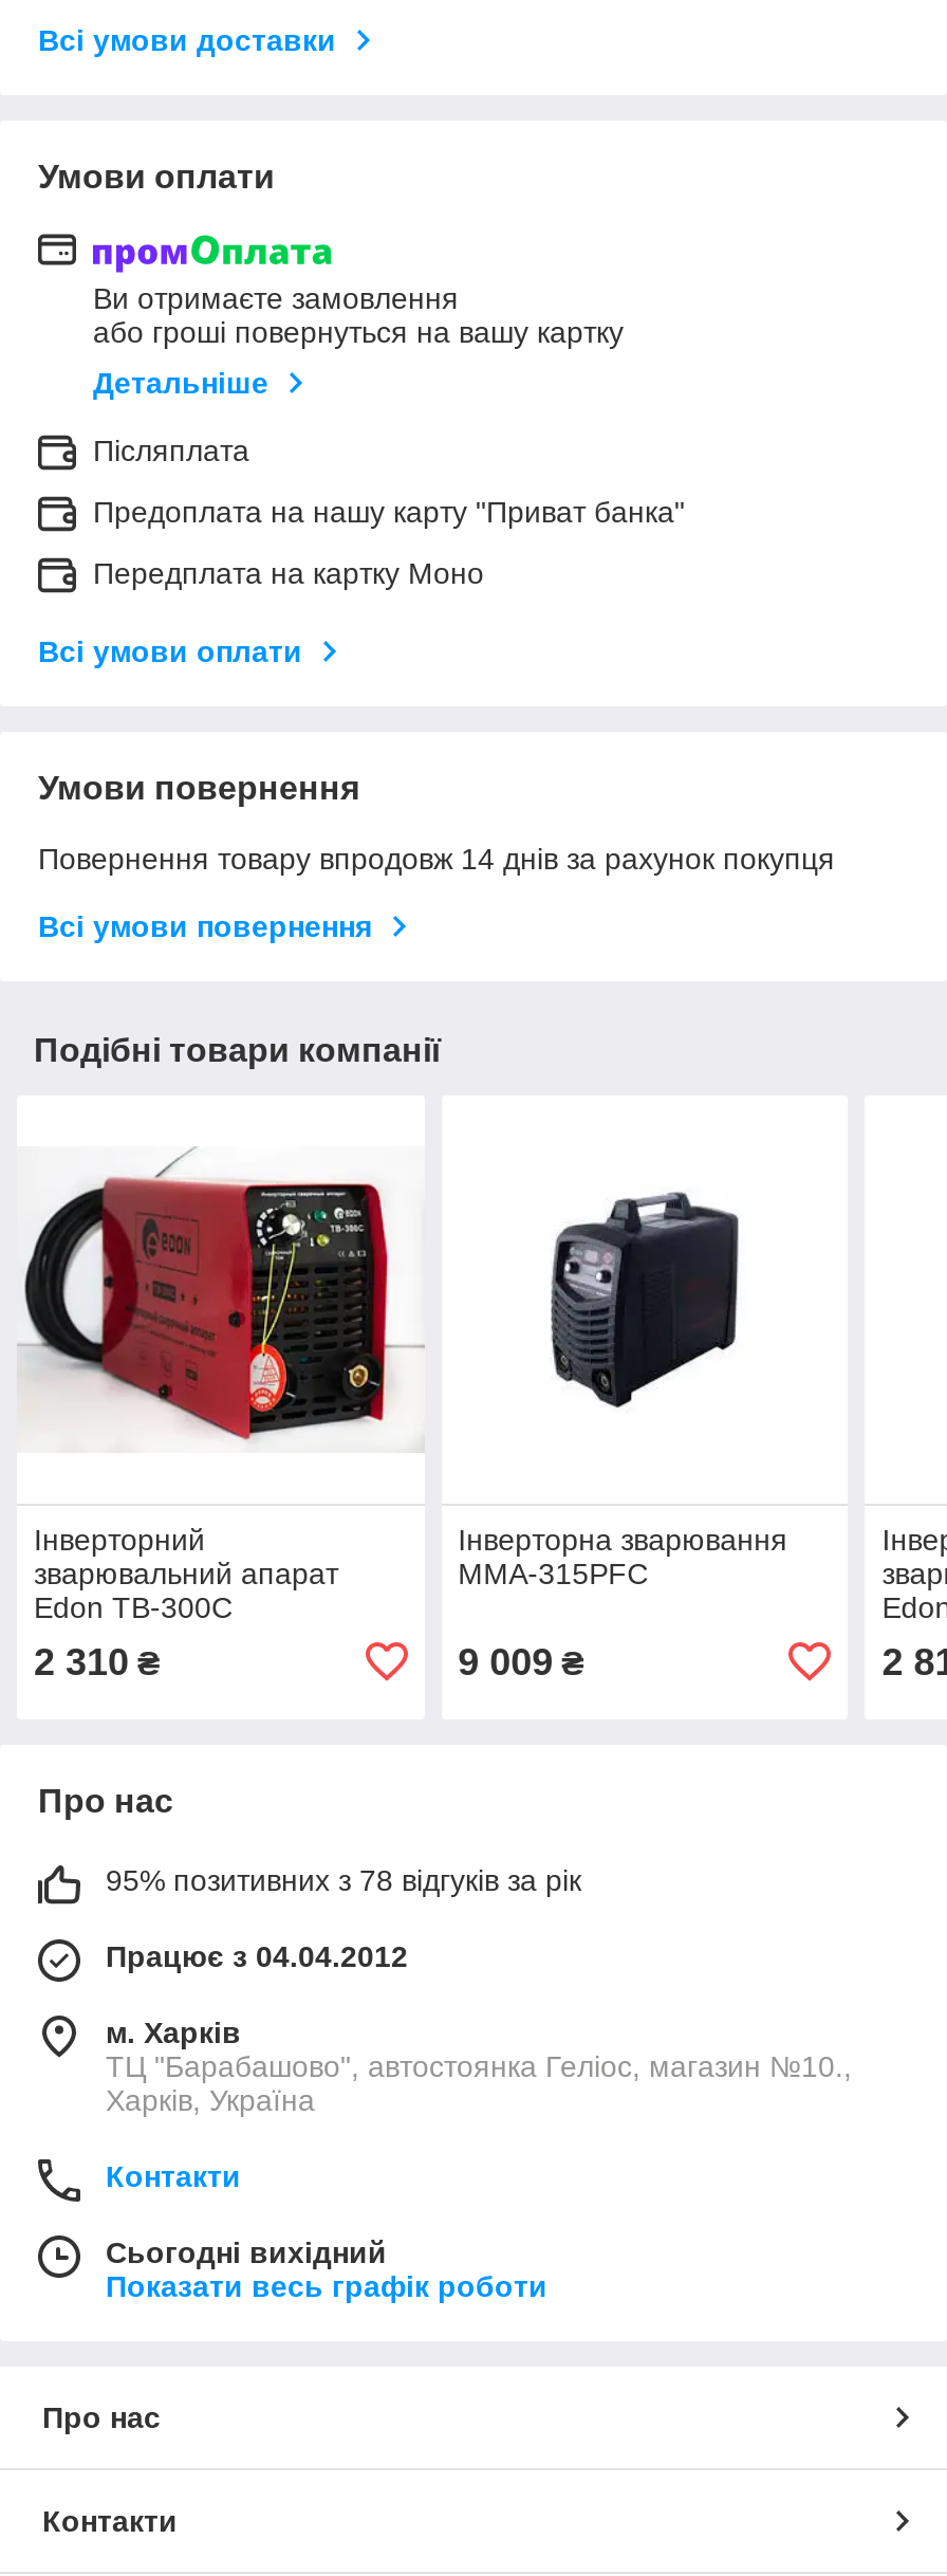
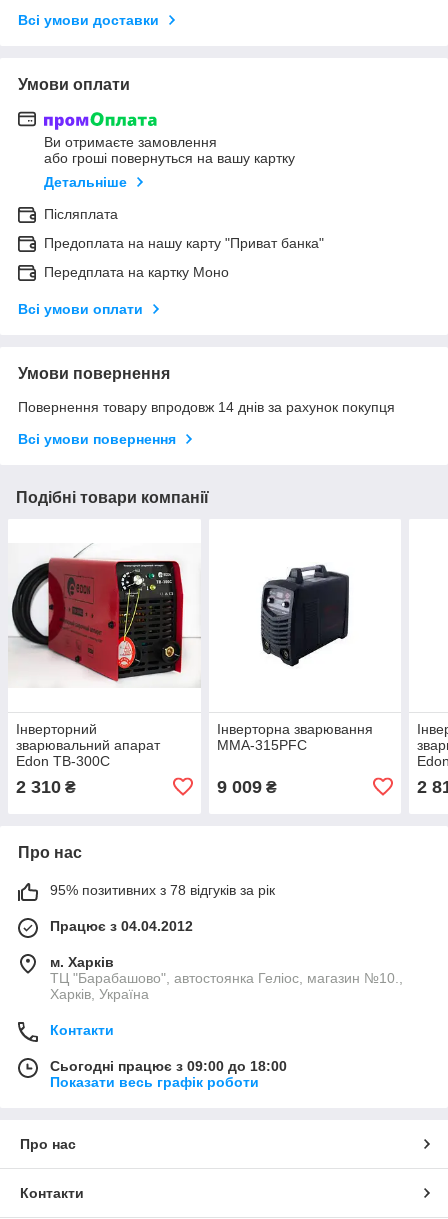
[106,2235,387,2269] Сьогодні вихідний -> [50,1058,287,1074] Сьогодні працює з 09:00 до 18:00

